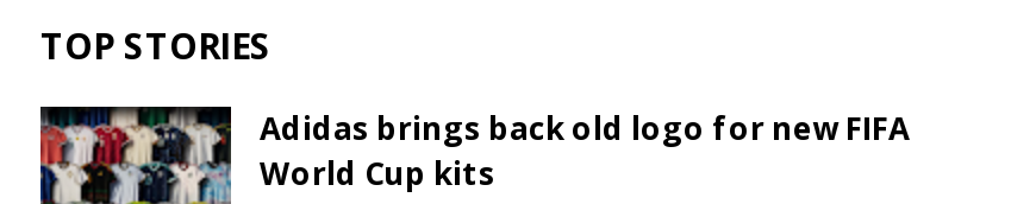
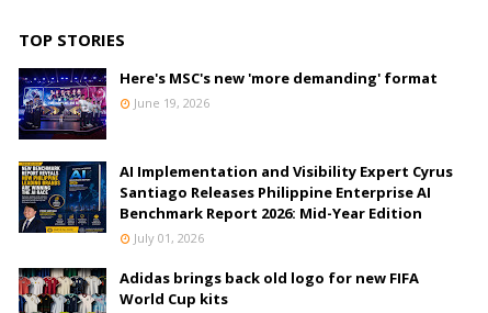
none -> [18,68,438,141] [image] | Here's MSC's new 'more demanding' format | June 19, 2026
none -> [18,160,453,245] [image] | AI Implementation and Visibility Expert Cyrus | Santiago Releases Philippine Enterprise AI | Benchmark Report 2026: Mid-Year Edition | July 01, 2026

